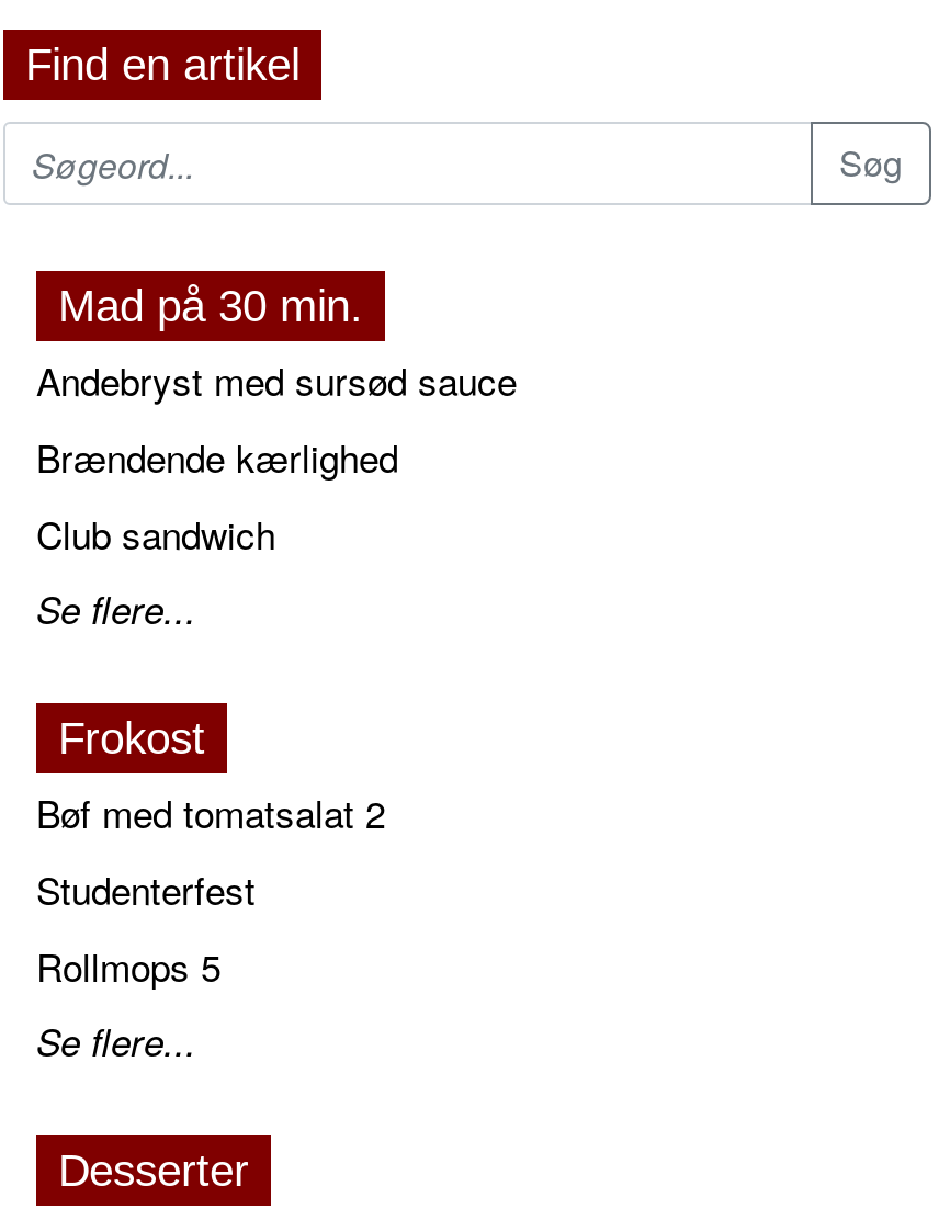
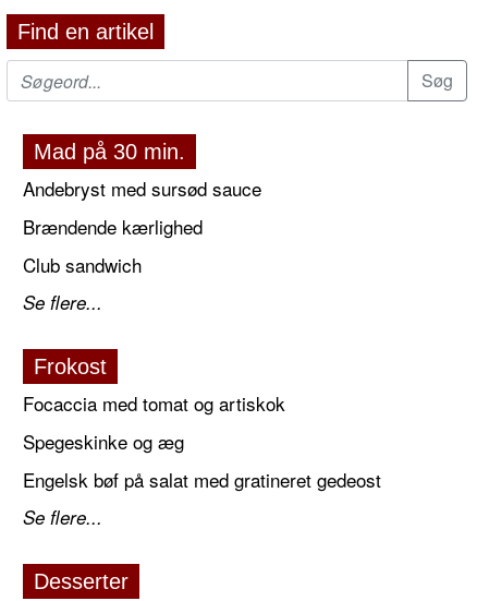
[36,785,385,993] Bøf med tomatsalat 2 | Studenterfest | Rollmops 5 -> [23,390,381,493] Focaccia med tomat og artiskok | Spegeskinke og æg | Engelsk bøf på salat med gratineret gedeost

